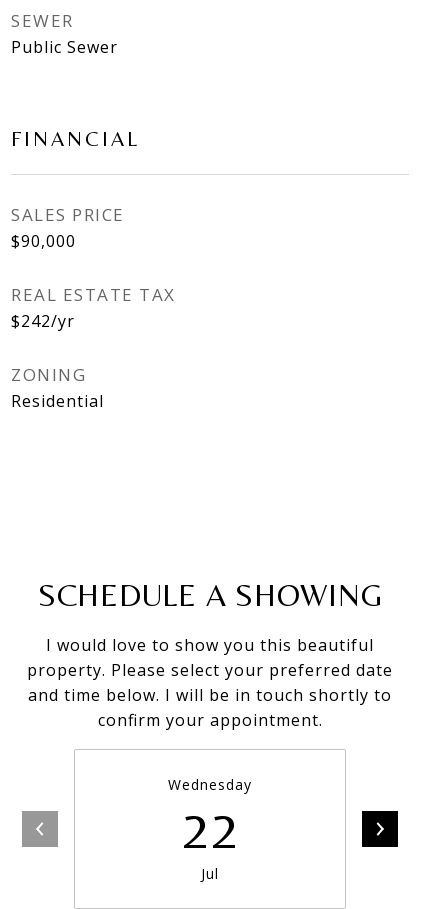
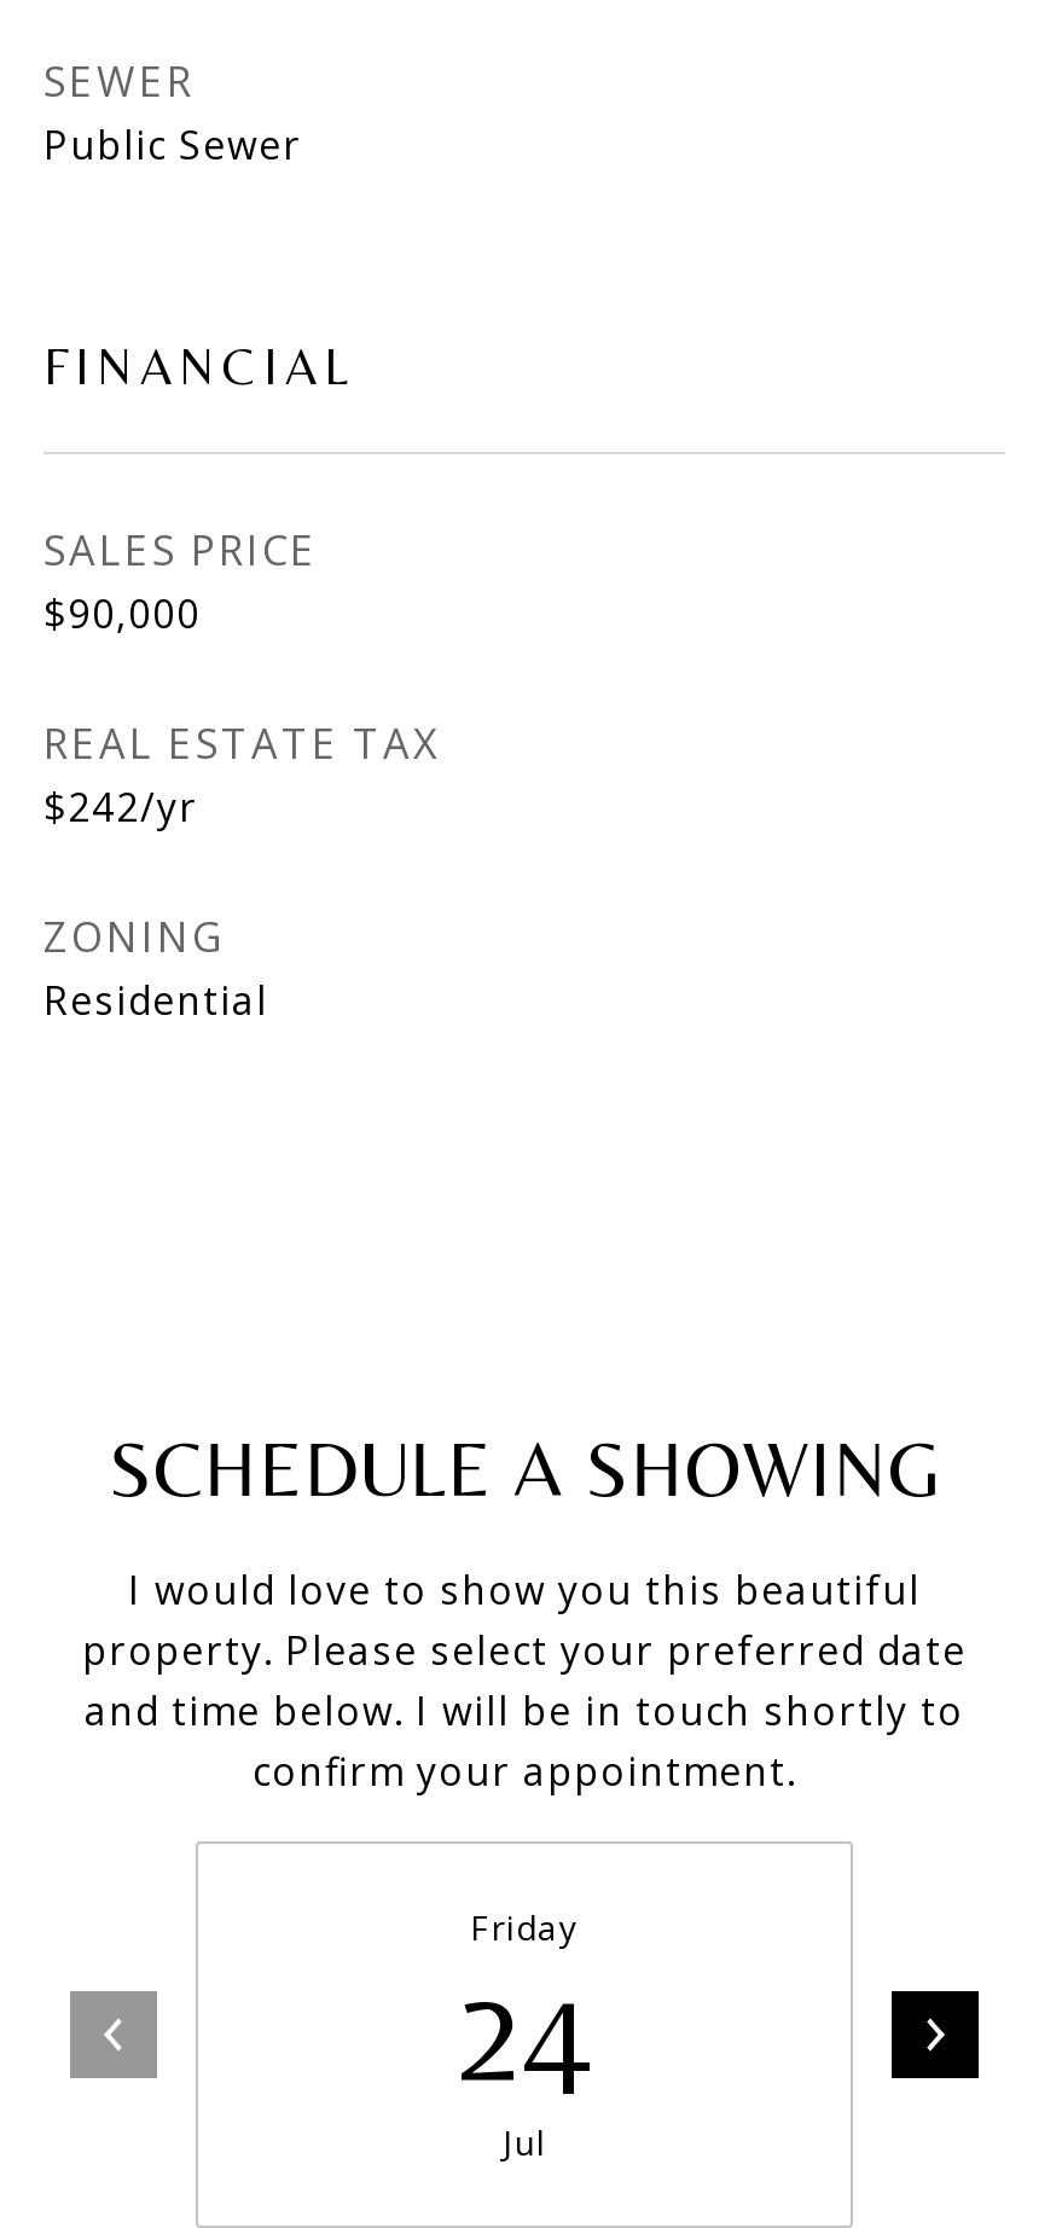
[168,775,252,861] Wednesday | 22 -> [454,1904,594,2112] Friday | 24

